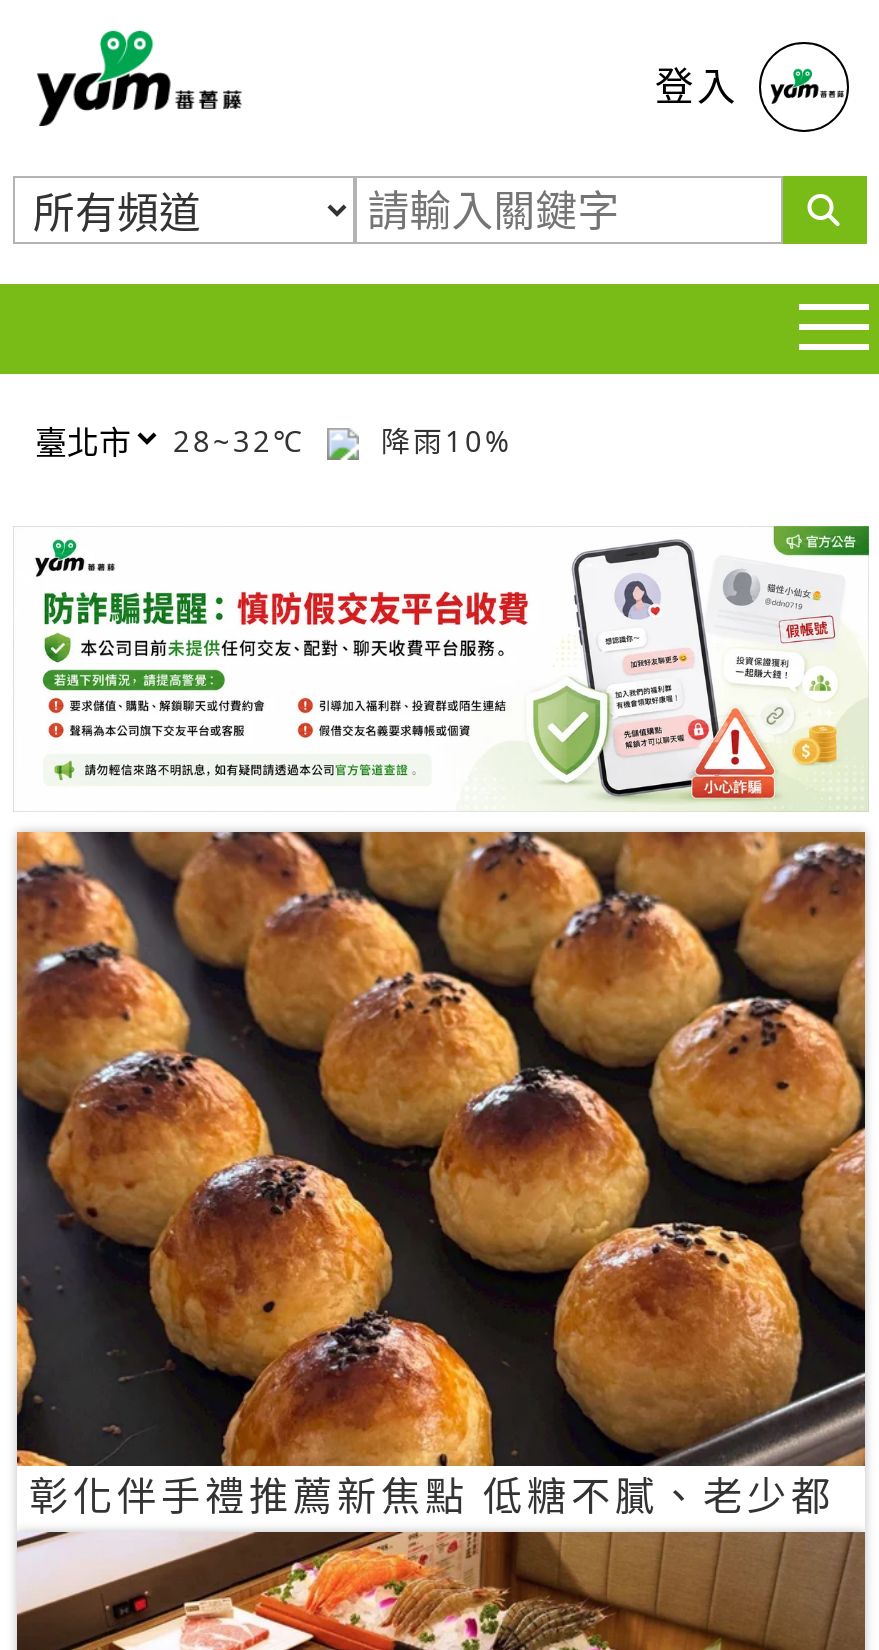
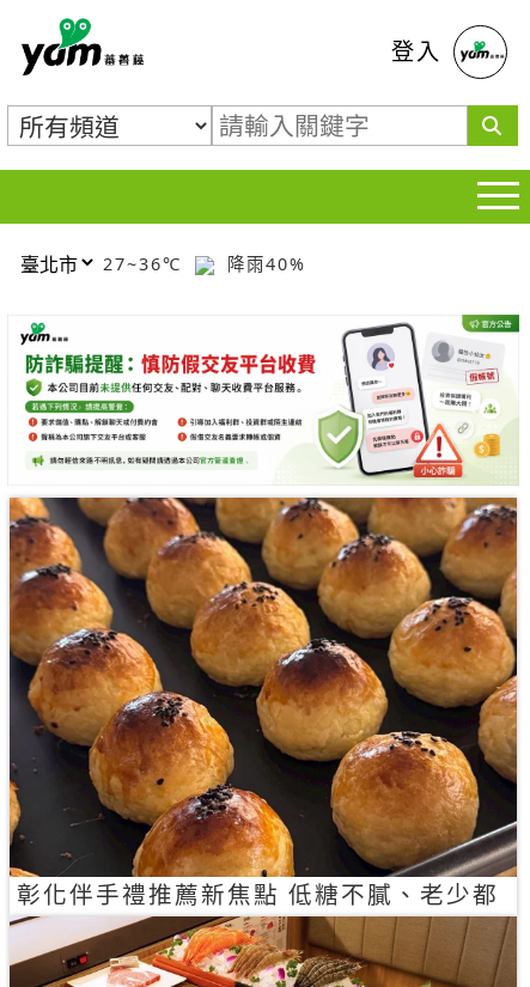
[173,421,317,459] 28~32℃ -> [103,252,189,275] 27~36℃
[369,421,513,459] 降雨10% -> [220,252,306,275] 降雨40%

